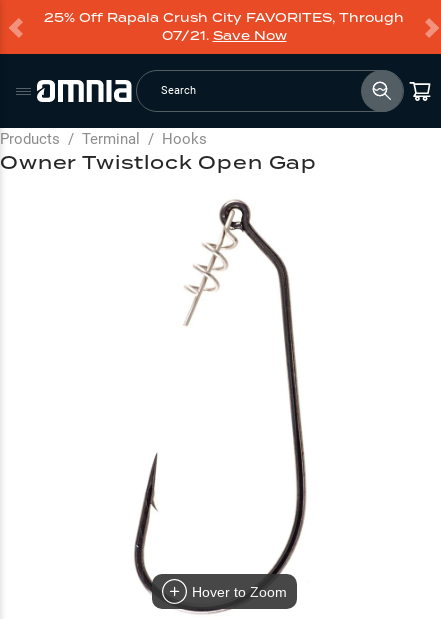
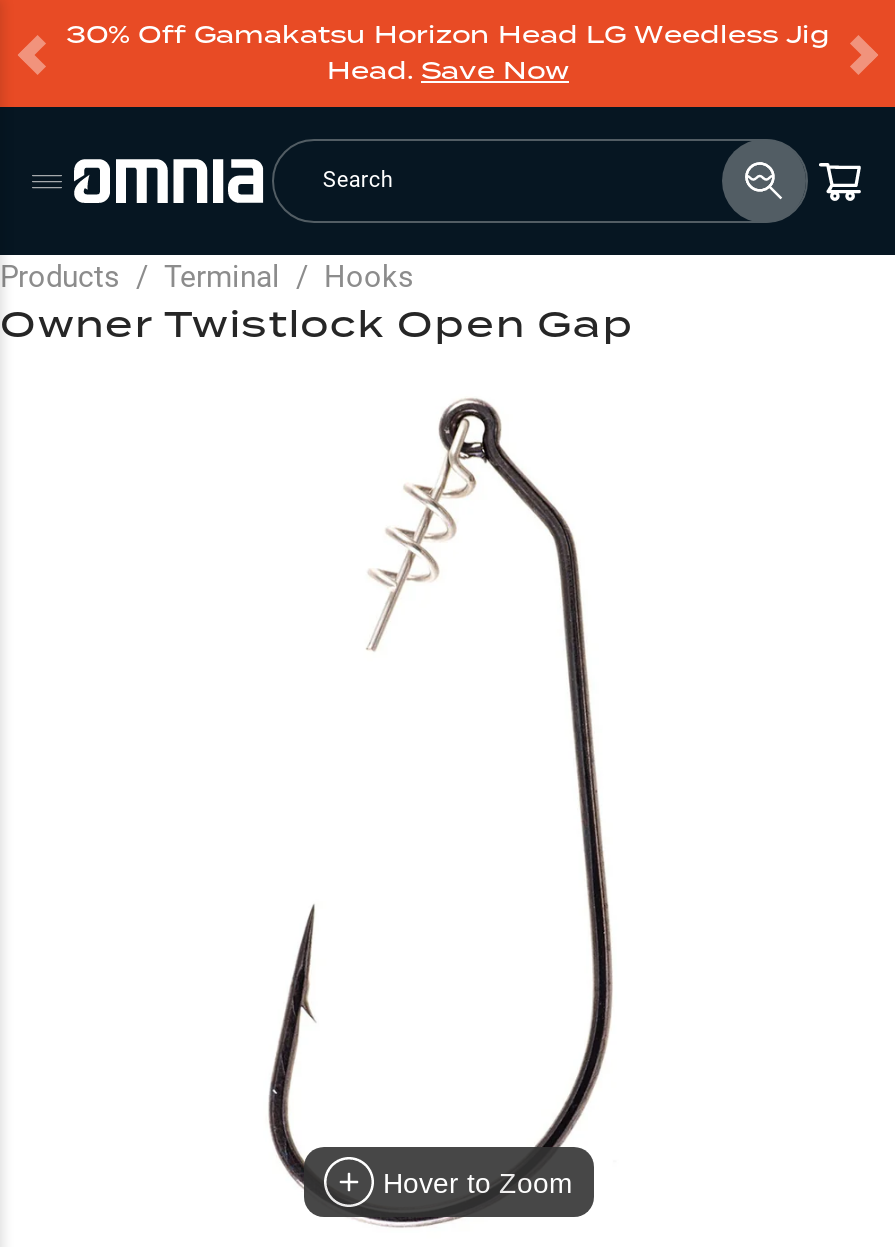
[44,9,404,44] 25% Off Rapala Crush City FAVORITES, Through | 07/21. Save Now -> [66,17,830,87] 30% Off Gamakatsu Horizon Head LG Weedless Jig | Head. Save Now

